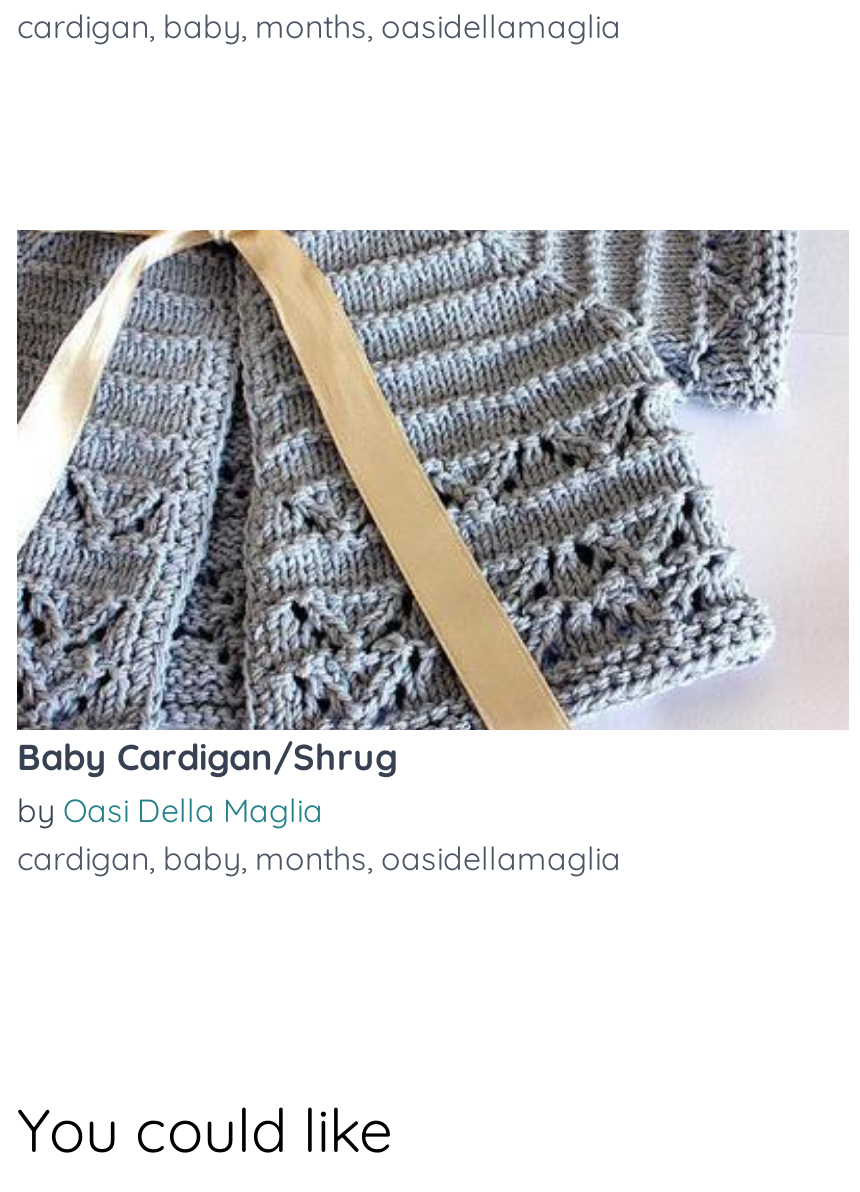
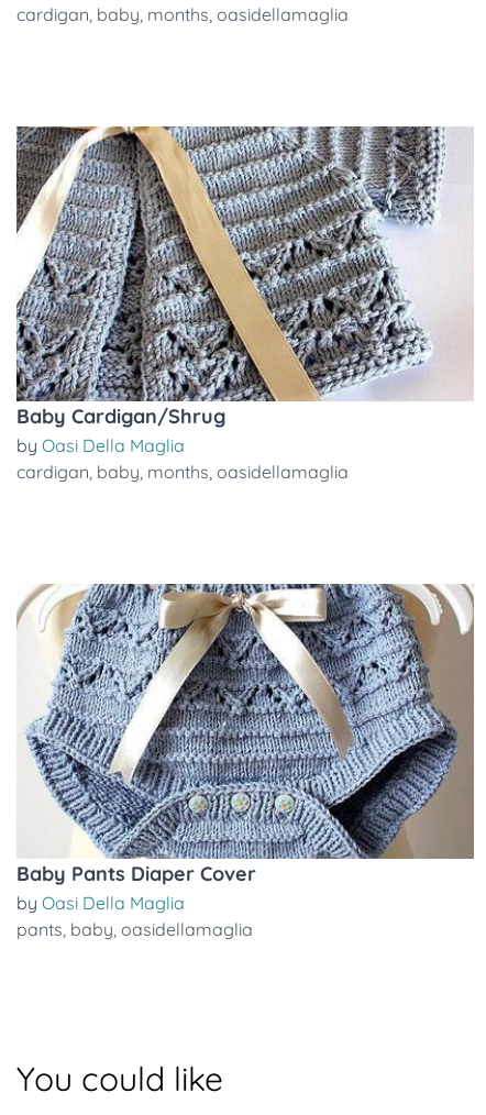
none -> [16,583,474,940] [image] | Baby Pants Diaper Cover | by Oasi Della Maglia | pants, baby, oasidellamaglia

